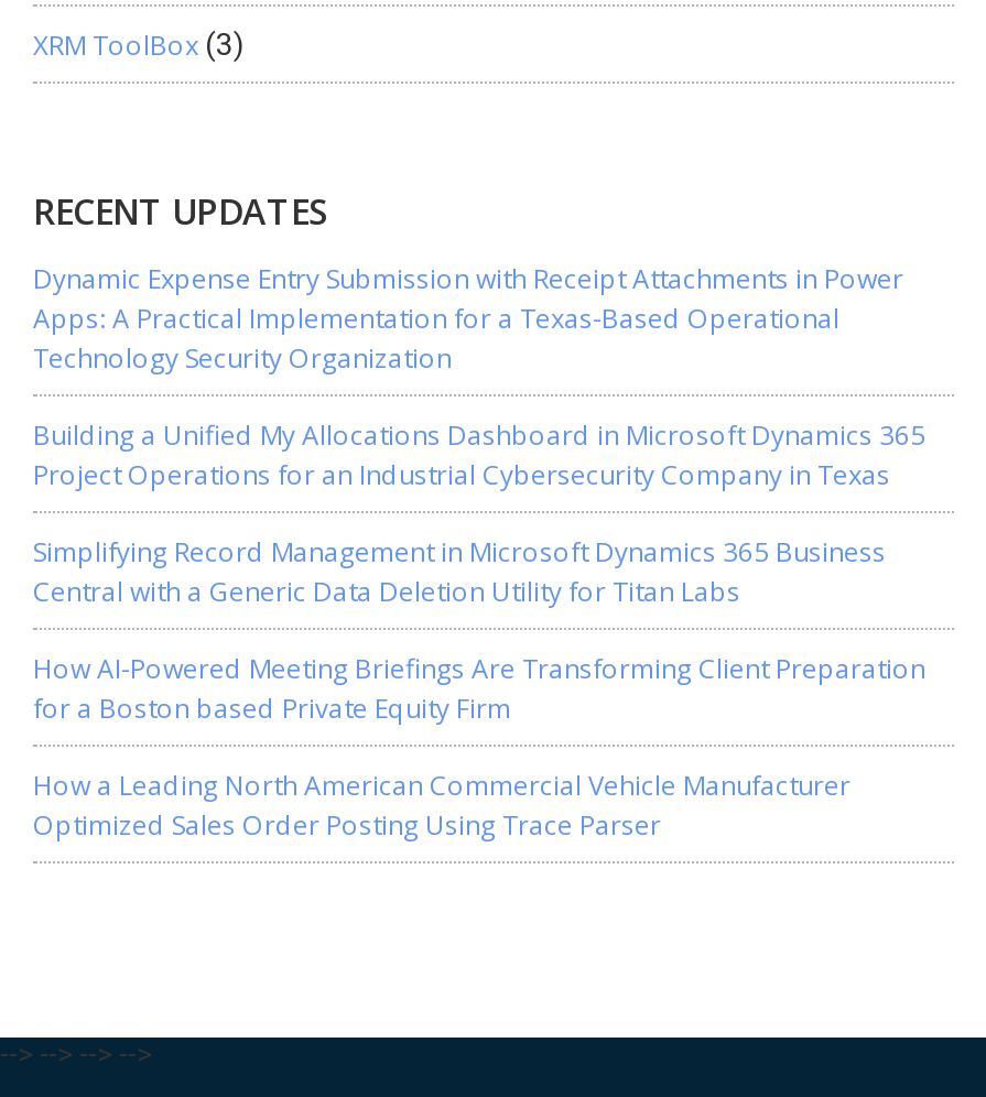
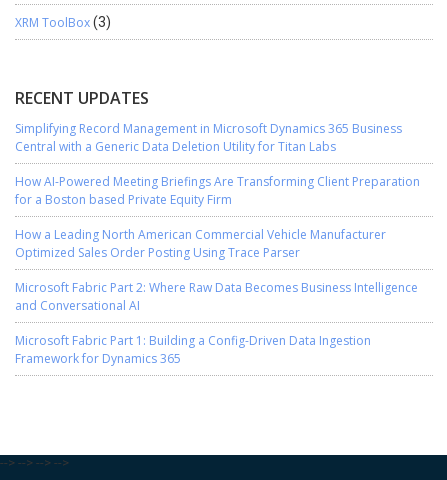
[33,260,925,491] Dynamic Expense Entry Submission with Receipt Attachments in Power | Apps: A Practical Implementation for a Texas-Based Operational | Technology Security Organization | Building a Unified My Allocations Dashboard in Microsoft Dynamics 365 | Project Operations for an Industrial Cybersecurity Company in Texas -> none
moved [33,533,925,841] -> [15,120,420,260]: Simplifying Record Management in Microsoft Dynamics 365 Business | Central with a Generic Data Deletion Utility for Titan Labs | How AI-Powered Meeting Briefings Are Transforming Client Preparation | for a Boston based Private Equity Firm | How a Leading North American Commercial Vehicle Manufacturer | Optimized Sales Order Posting Using Trace Parser
none -> [15,279,418,366] Microsoft Fabric Part 2: Where Raw Data Becomes Business Intelligence | and Conversational AI | Microsoft Fabric Part 1: Building a Config-Driven Data Ingestion | Framework for Dynamics 365

